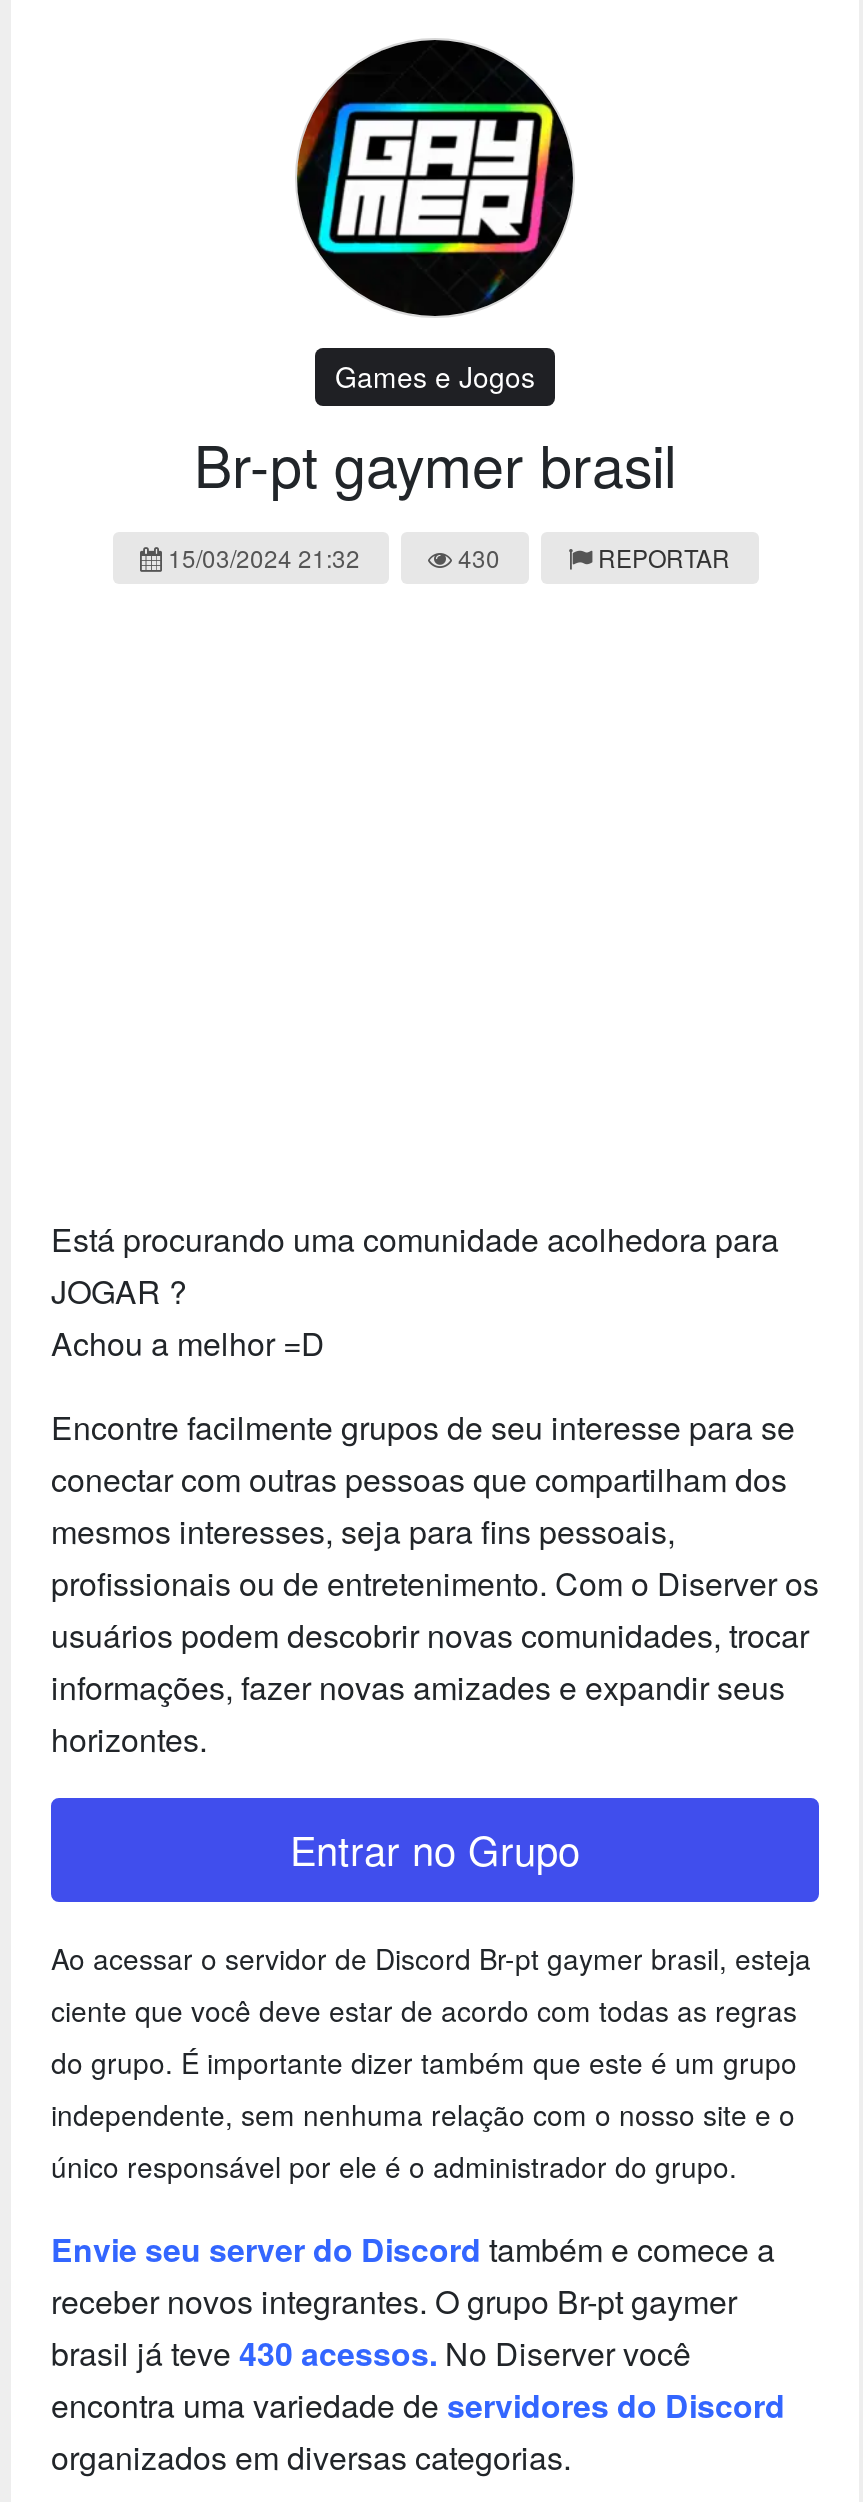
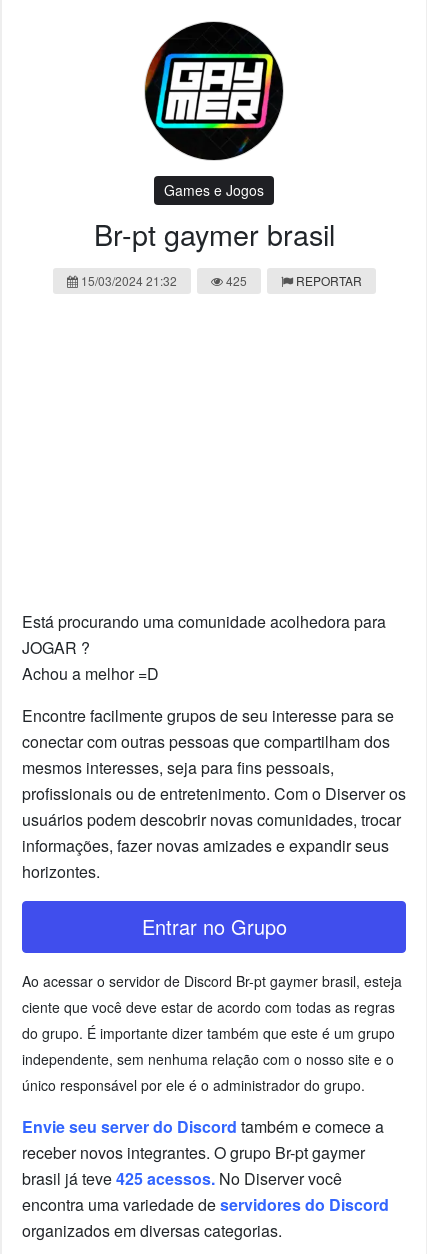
[452,541,500,575] 430 -> [222,272,246,289] 425
[51,2331,691,2377] brasil já teve 430 acessos. No Diserver você -> [22,1167,342,1190] brasil já teve 425 acessos. No Diserver você

